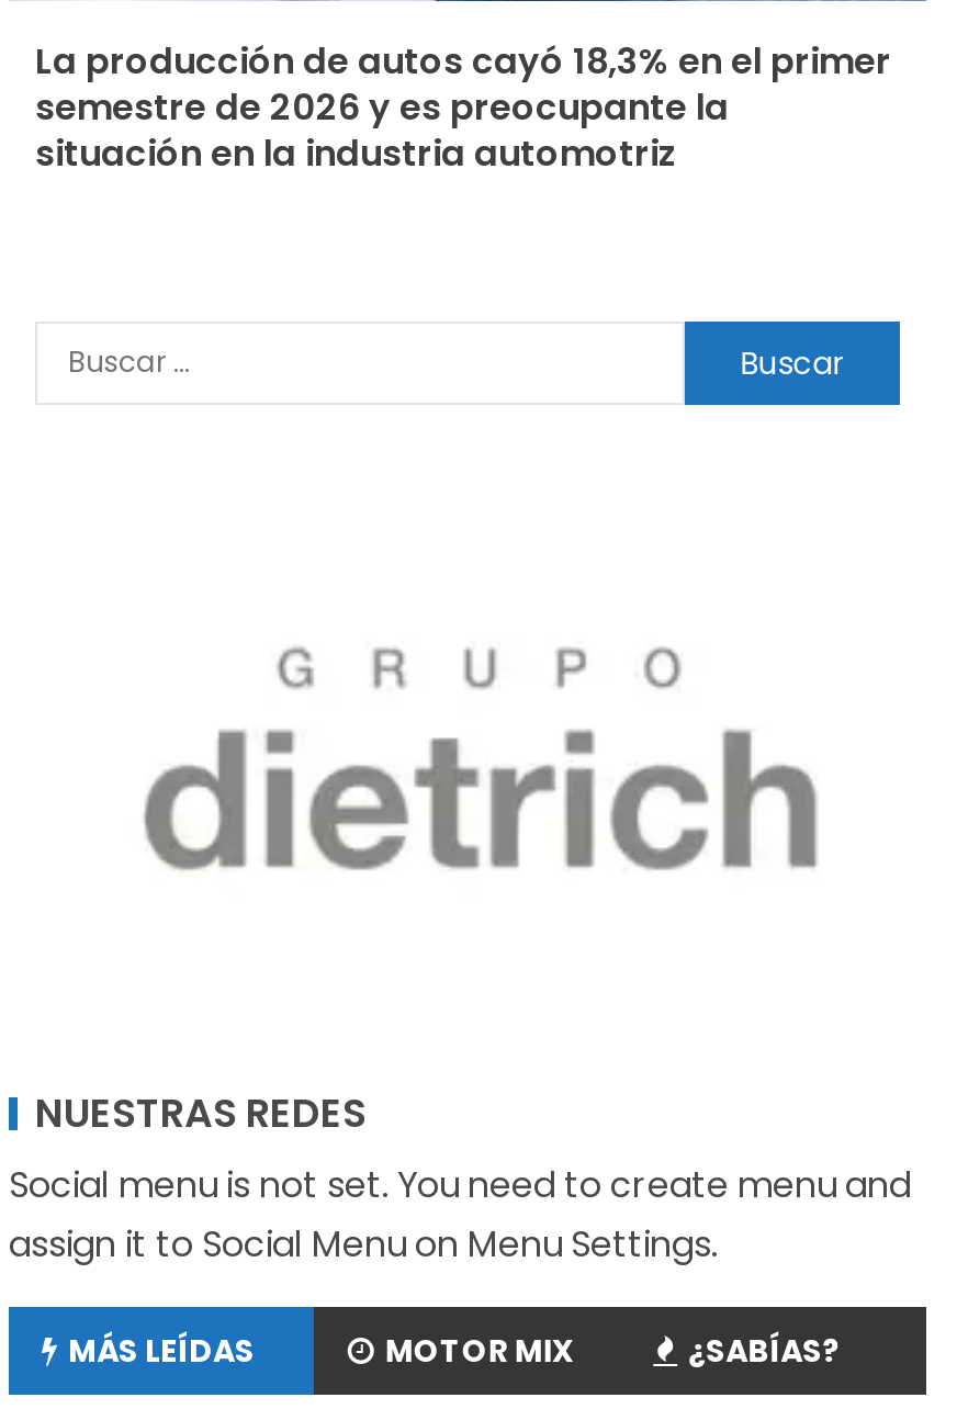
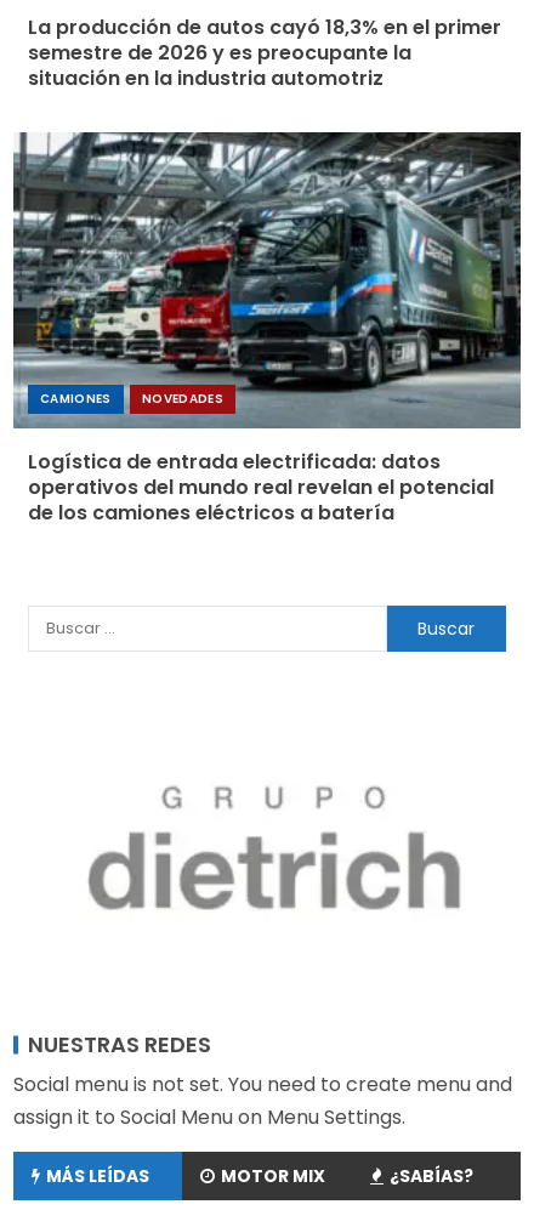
none -> [12,131,522,527] [image] | CAMIONES | NOVEDADES | Logística de entrada electrificada: datos | operativos del mundo real revelan el potencial | de los camiones eléctricos a batería

